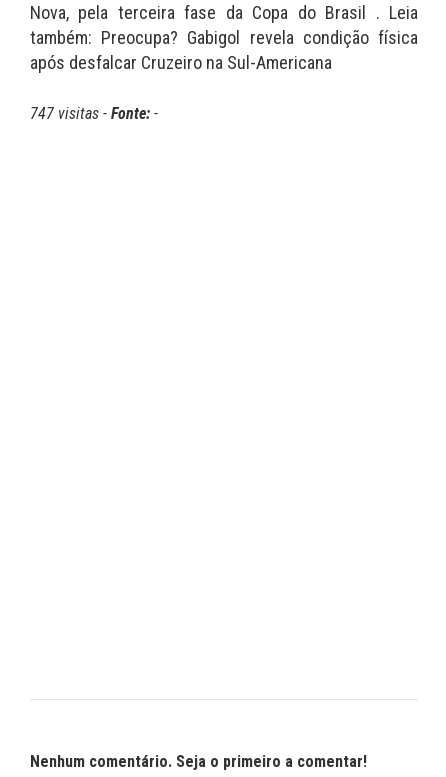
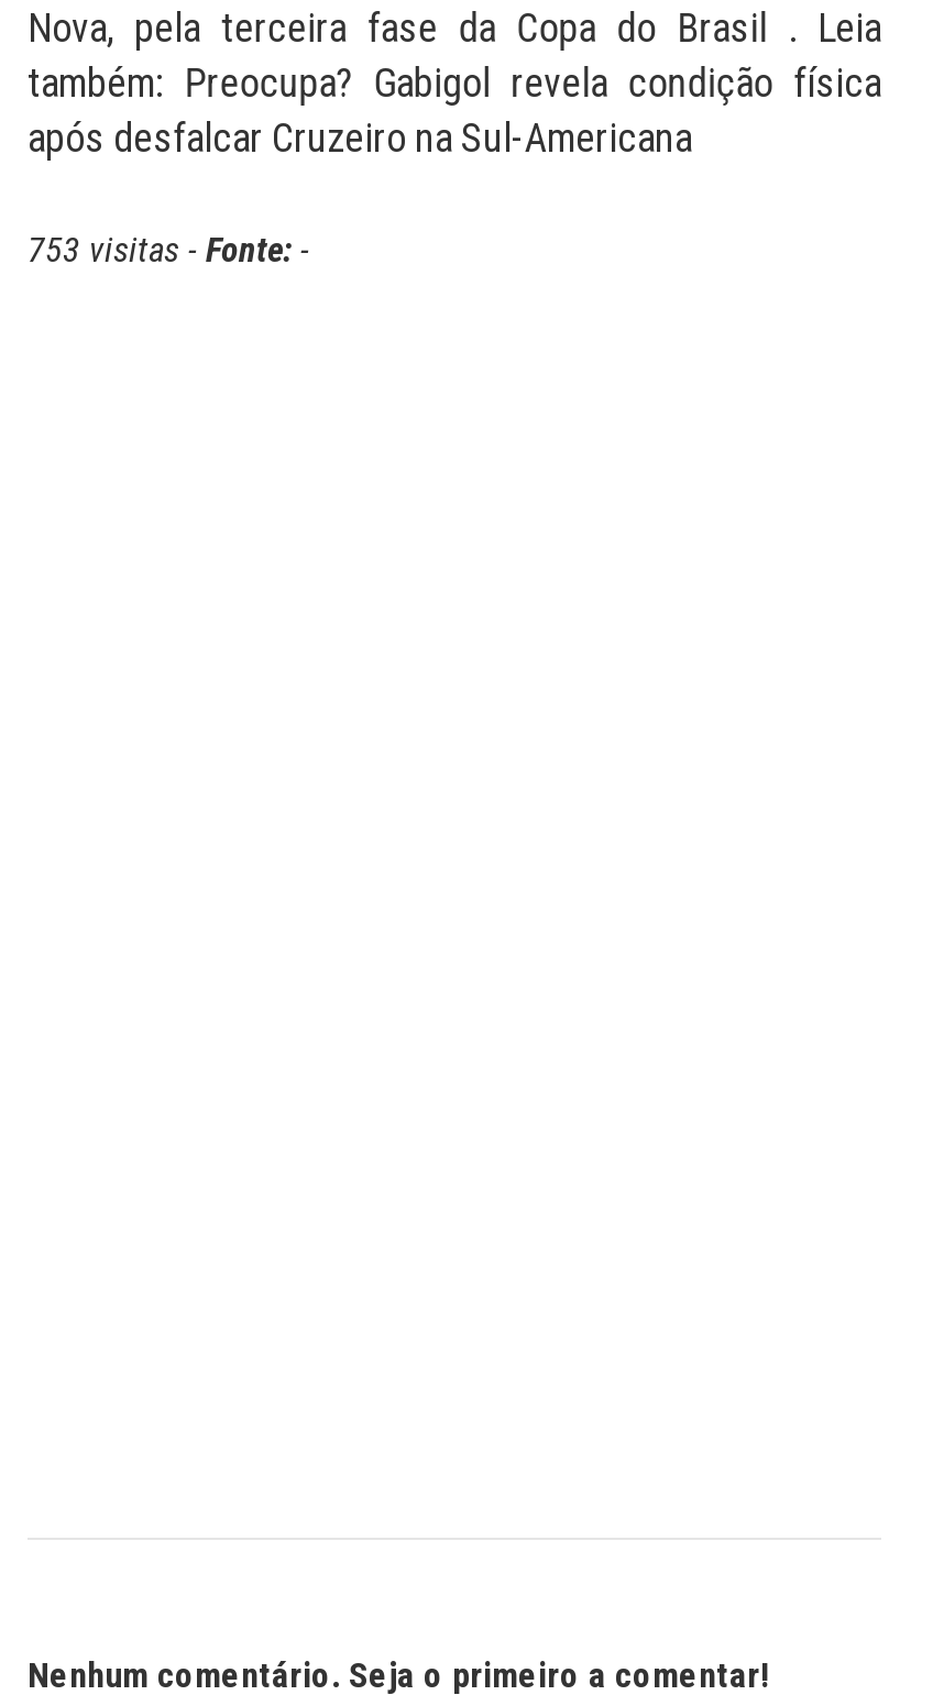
[30,104,158,123] 747 visitas - Fonte: - -> [28,229,309,271] 753 visitas - Fonte: -

